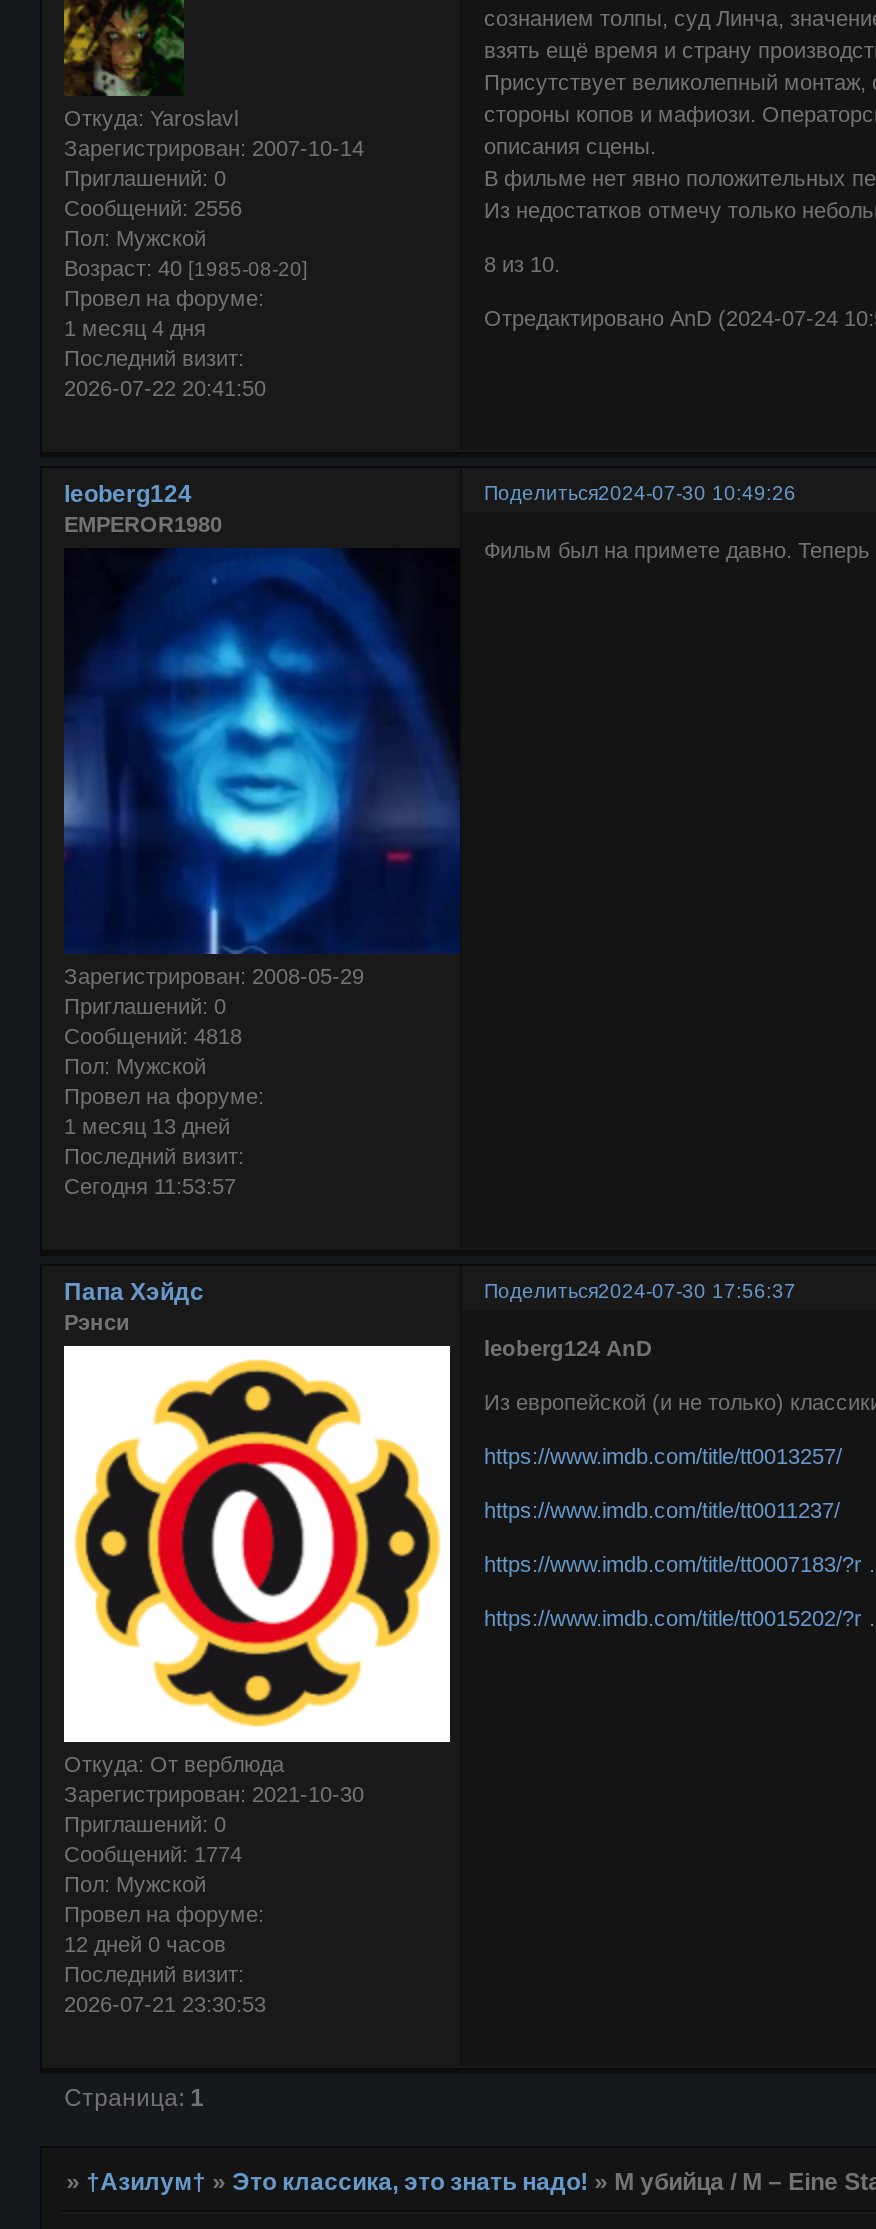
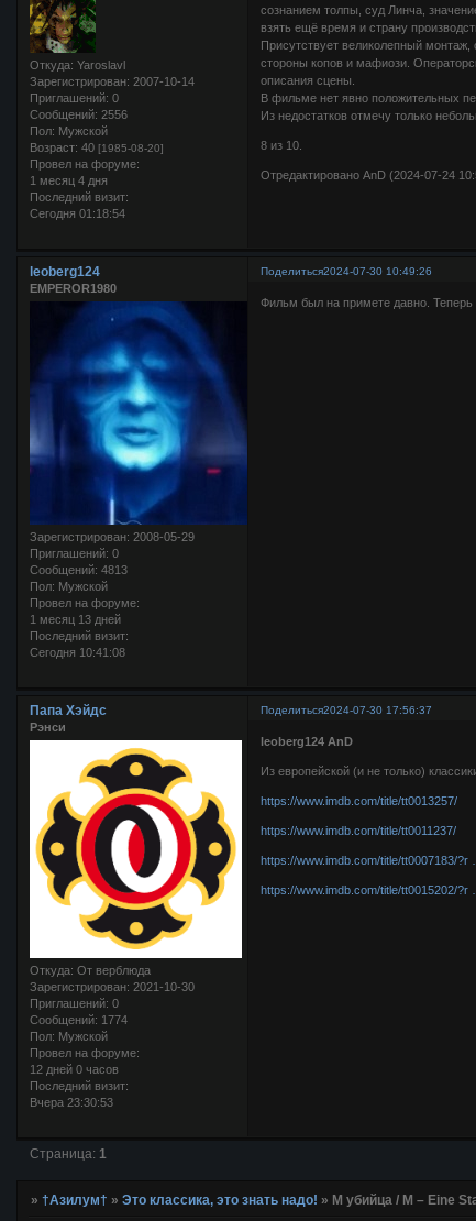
[64,375,266,399] 2026-07-22 20:41:50 -> [30,206,125,220] Сегодня 01:18:54
[64,1024,242,1048] Сообщений: 4818 -> [30,563,128,576] Сообщений: 4813
[64,1174,236,1198] Сегодня 11:53:57 -> [30,646,125,659] Сегодня 10:41:08
[64,1992,266,2016] 2026-07-21 23:30:53 -> [30,1096,113,1109] Вчера 23:30:53

